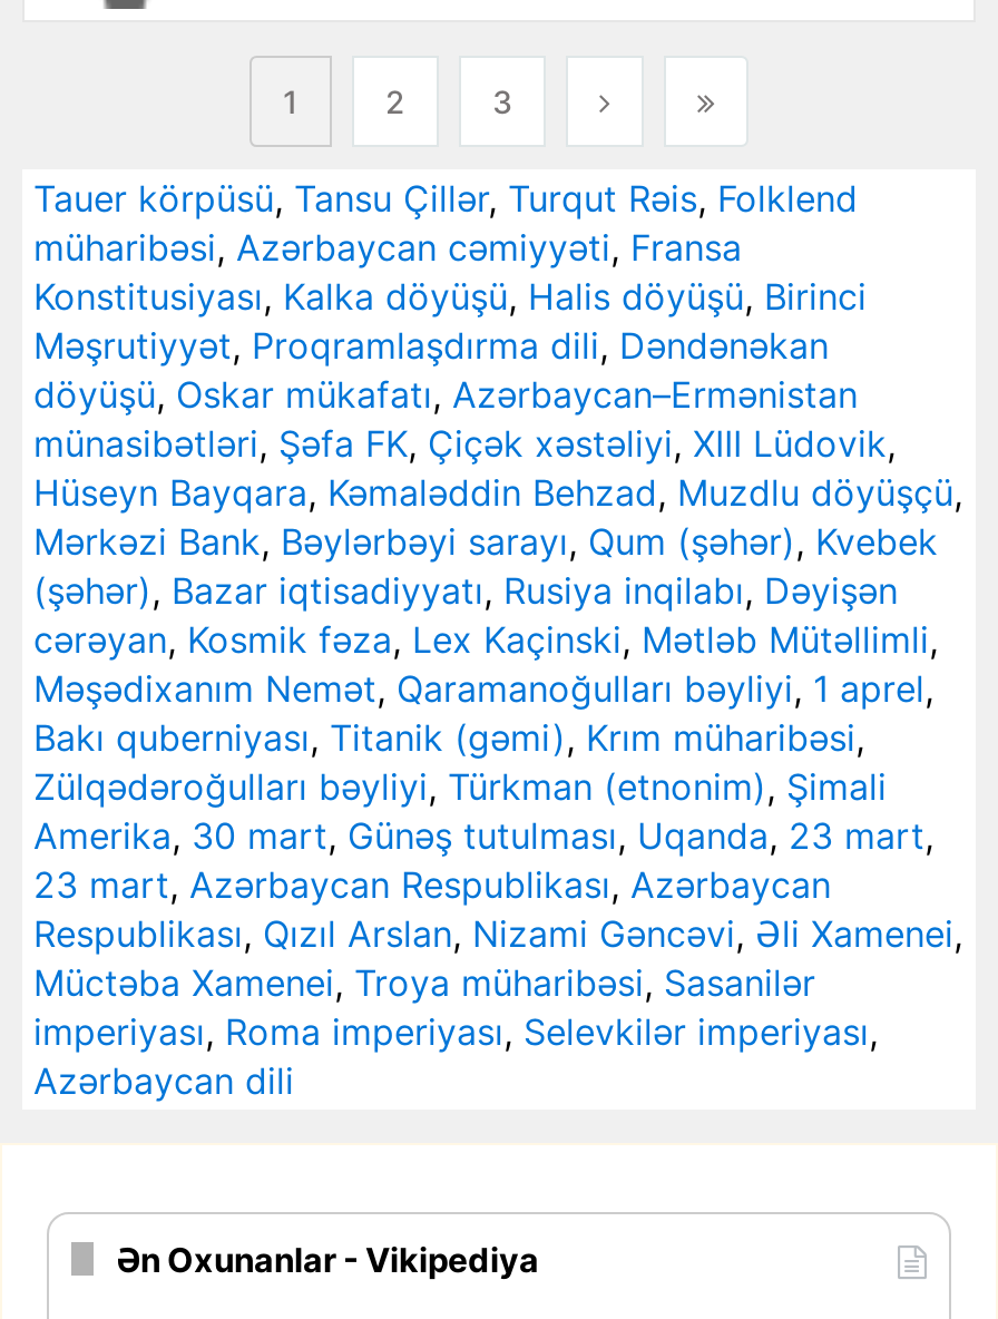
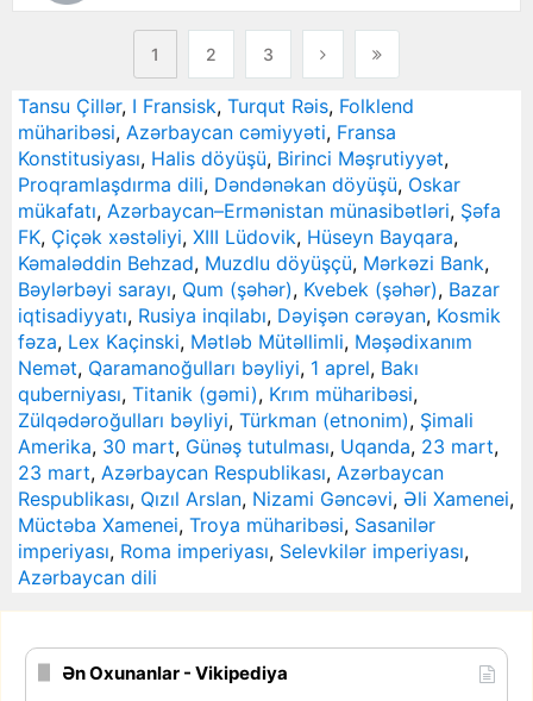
[33,176,858,220] Tauer körpüsü, Tansu Çillər, Turqut Rəis, Folklend -> [18,94,414,118] Tansu Çillər, I Fransisk, Turqut Rəis, Folklend
[33,274,962,760] Konstitusiyası, Kalka döyüşü, Halis döyüşü, Birinci | Məşrutiyyət, Proqramlaşdırma dili, Dəndənəkan | döyüşü, Oskar mükafatı, Azərbaycan–Ermənistan | münasibətləri, Şəfa FK, Çiçək xəstəliyi, XIII Lüdovik, | Hüseyn Bayqara, Kəmaləddin Behzad, Muzdlu döyüşçü, | Mərkəzi Bank, Bəylərbəyi sarayı, Qum (şəhər), Kvebek | (şəhər), Bazar iqtisadiyyatı, Rusiya inqilabı, Dəyişən | cərəyan, Kosmik fəza, Lex Kaçinski, Mətləb Mütəllimli, | Məşədixanım Nemət, Qaramanoğulları bəyliyi, 1 aprel, | Bakı quberniyası, Titanik (gəmi), Krım müharibəsi, -> [18,146,501,406] Konstitusiyası, Halis döyüşü, Birinci Məşrutiyyət, | Proqramlaşdırma dili, Dəndənəkan döyüşü, Oskar | mükafatı, Azərbaycan–Ermənistan münasibətləri, Şəfa | FK, Çiçək xəstəliyi, XIII Lüdovik, Hüseyn Bayqara, | Kəmaləddin Behzad, Muzdlu döyüşçü, Mərkəzi Bank, | Bəylərbəyi sarayı, Qum (şəhər), Kvebek (şəhər), Bazar | iqtisadiyyatı, Rusiya inqilabı, Dəyişən cərəyan, Kosmik | fəza, Lex Kaçinski, Mətləb Mütəllimli, Məşədixanım | Nemət, Qaramanoğulları bəyliyi, 1 aprel, Bakı | quberniyası, Titanik (gəmi), Krım müharibəsi,

